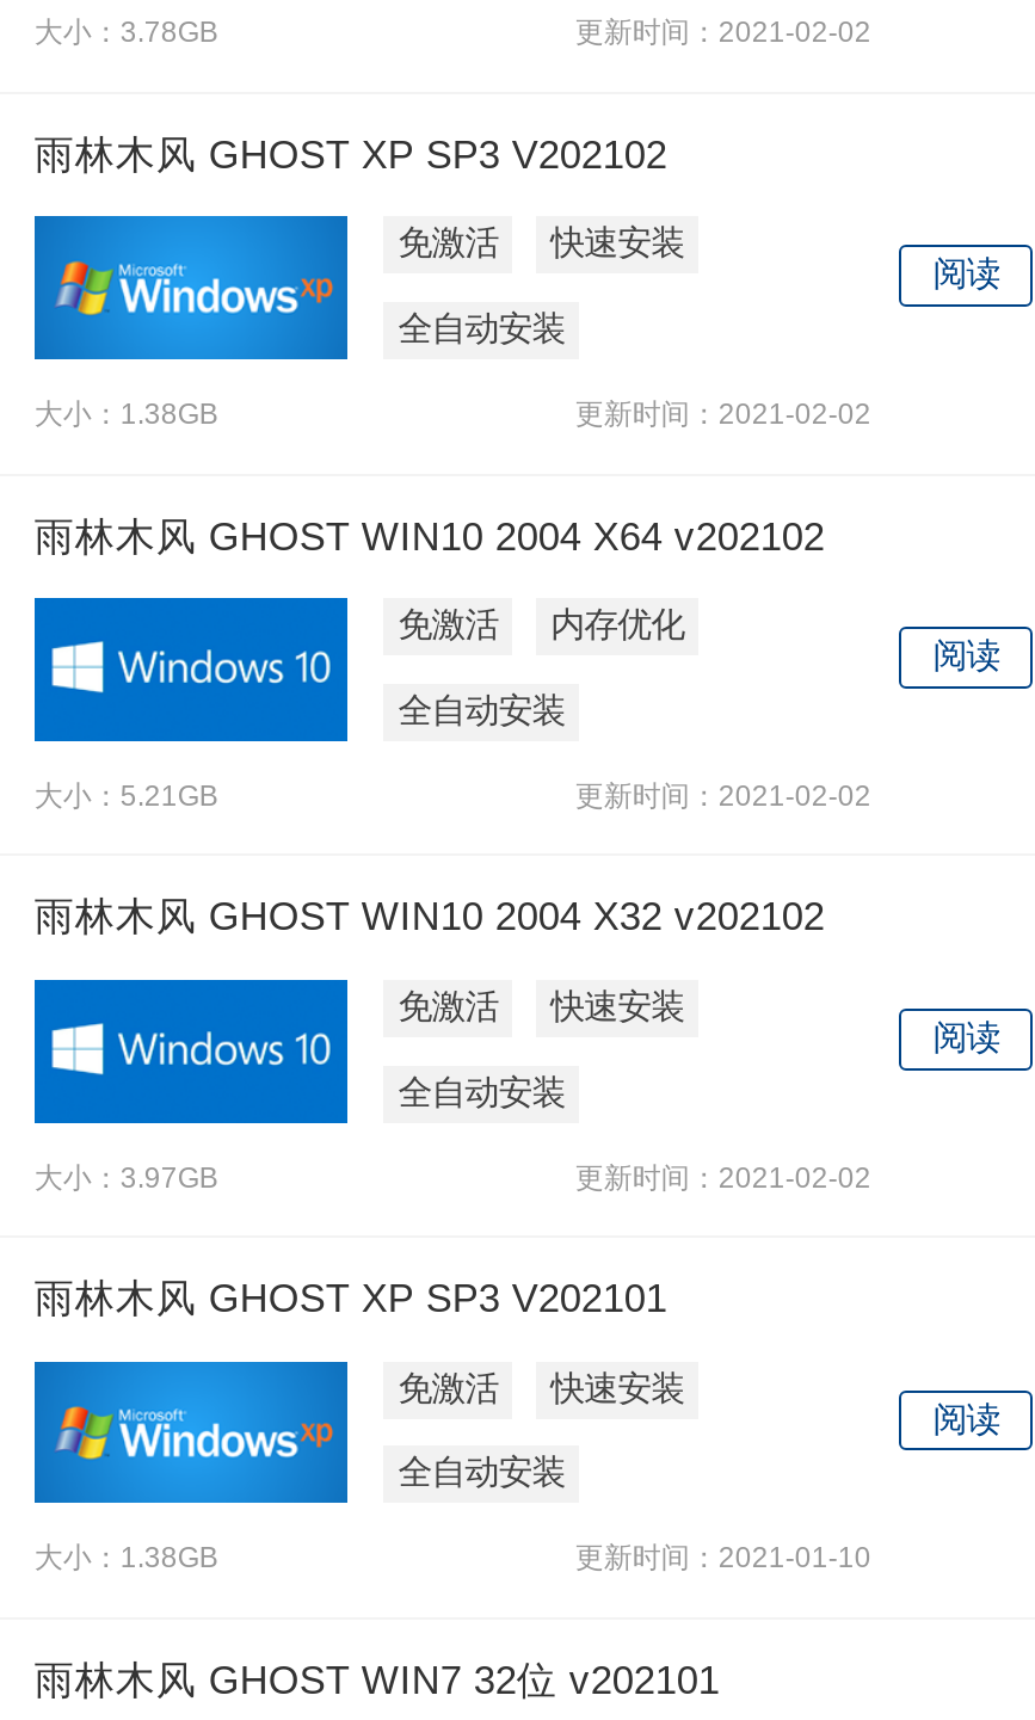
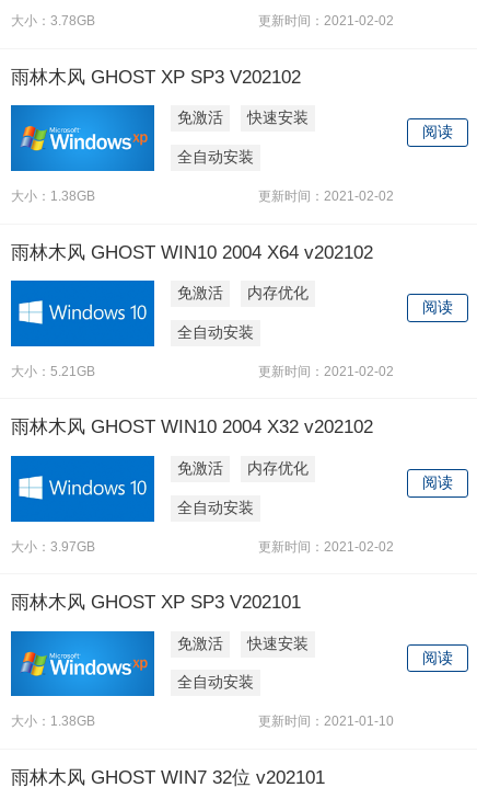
[551,987,684,1025] 快速安装 -> [247,459,309,477] 内存优化

